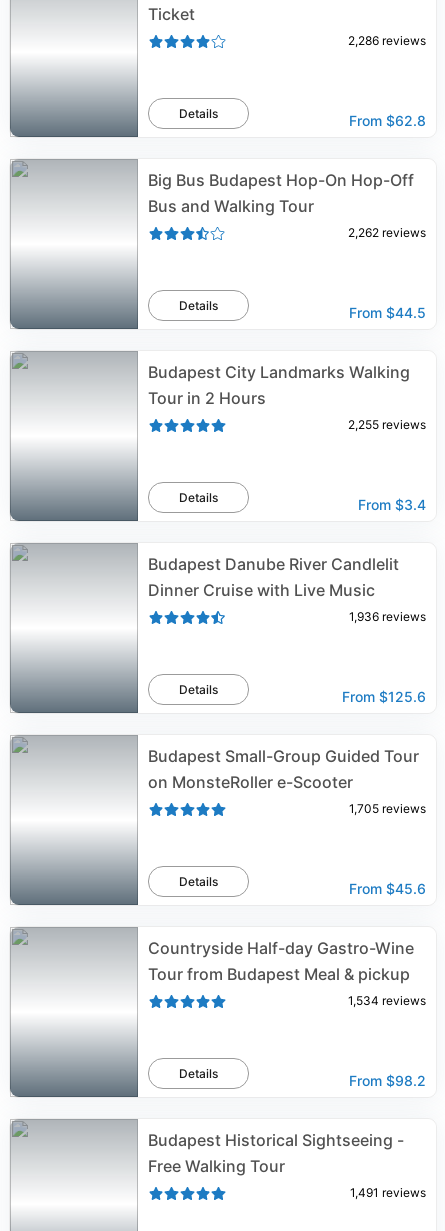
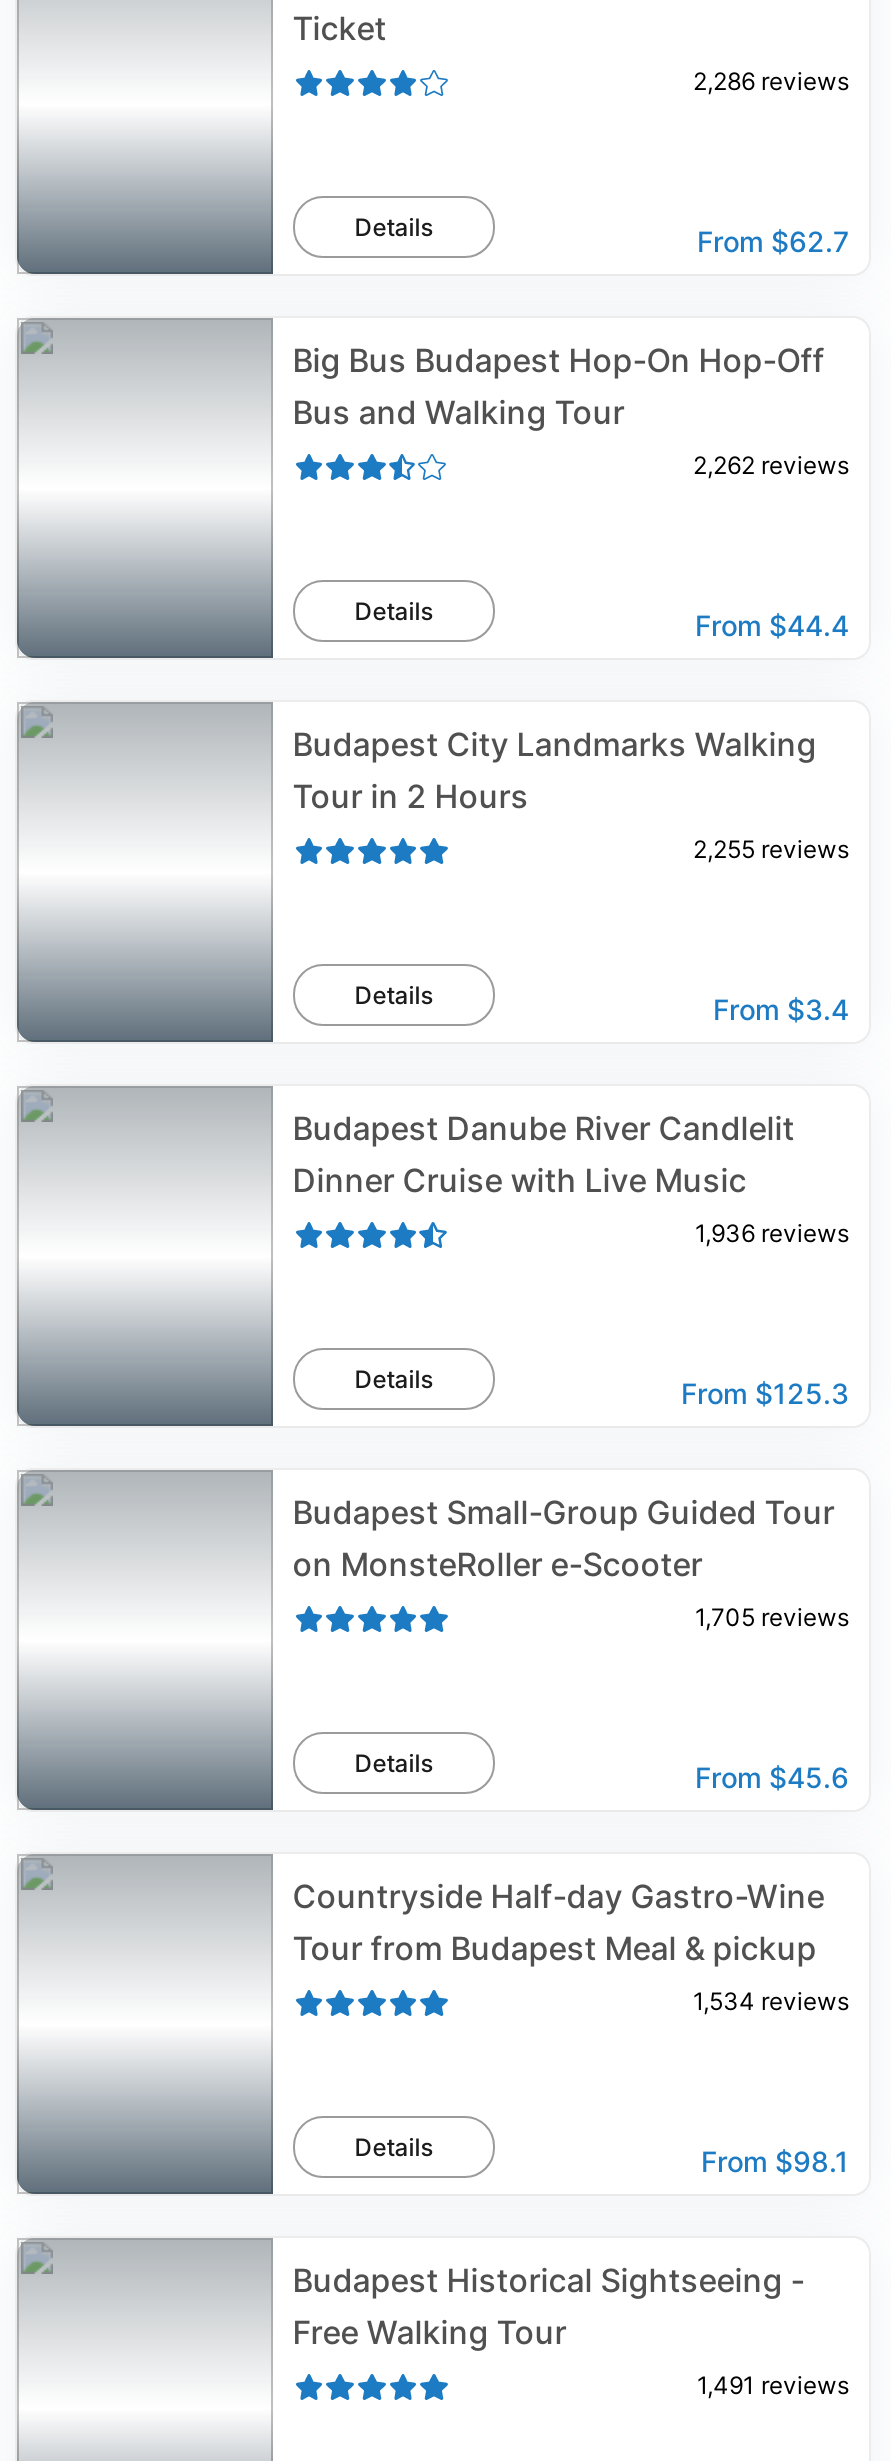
[349,112,426,129] From $62.8 -> [697,224,849,258] From $62.7
[349,304,426,321] From $44.5 -> [695,608,849,642] From $44.4
[342,688,426,705] From $125.6 -> [681,1376,849,1410] From $125.3
[349,1072,426,1089] From $98.2 -> [701,2144,849,2178] From $98.1

